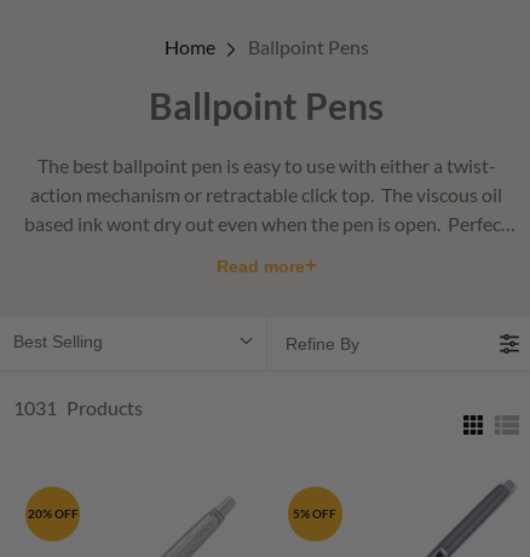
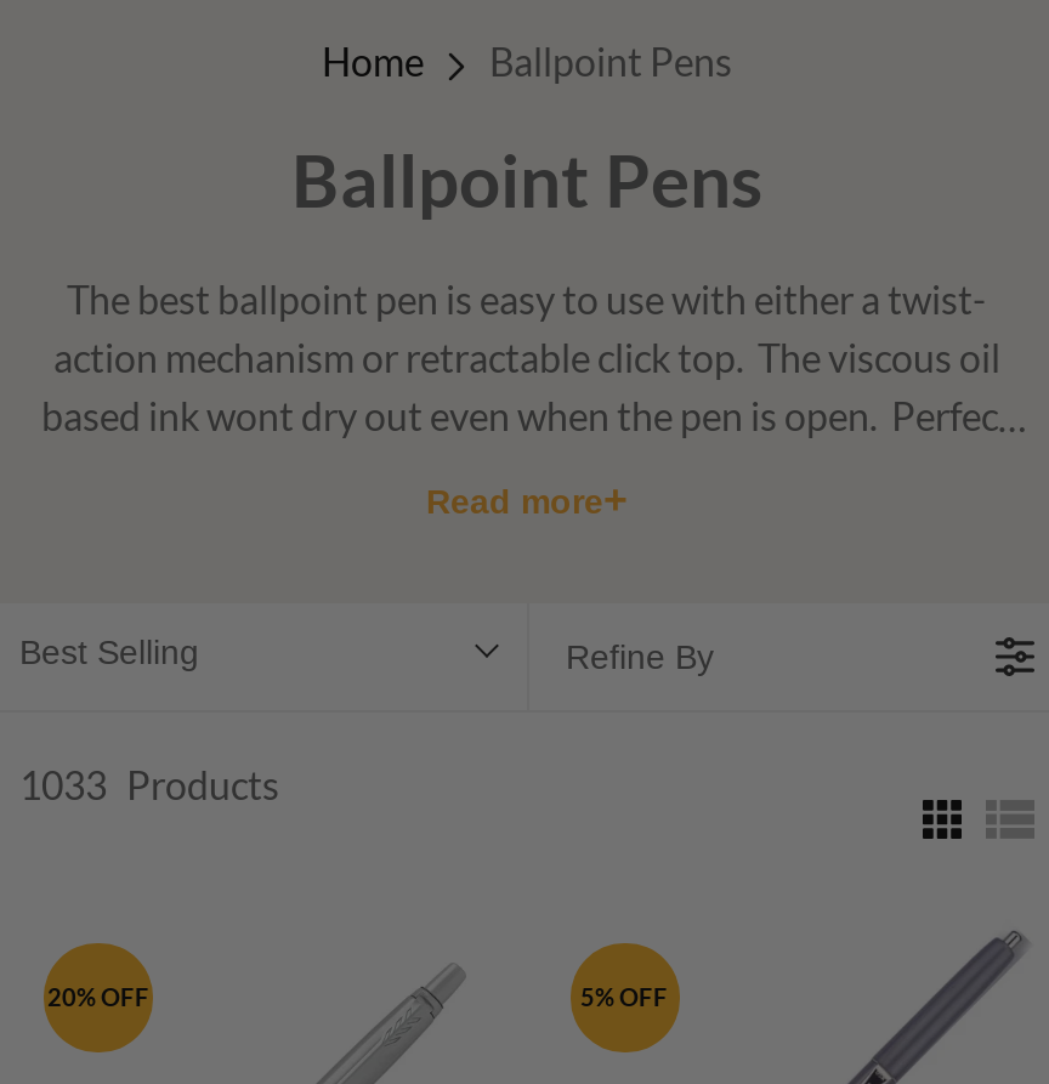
[13,396,143,419] 1031 Products -> [19,762,279,808] 1033 Products

